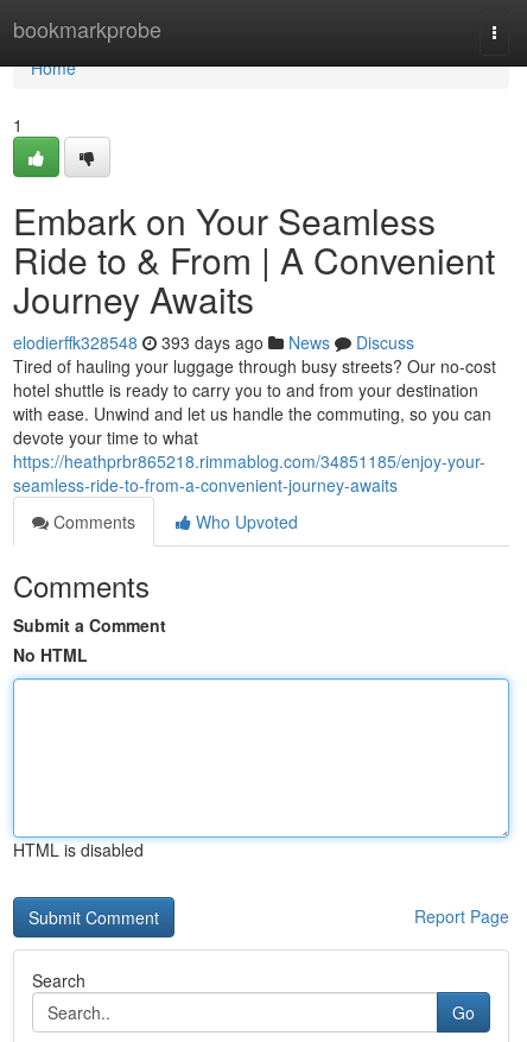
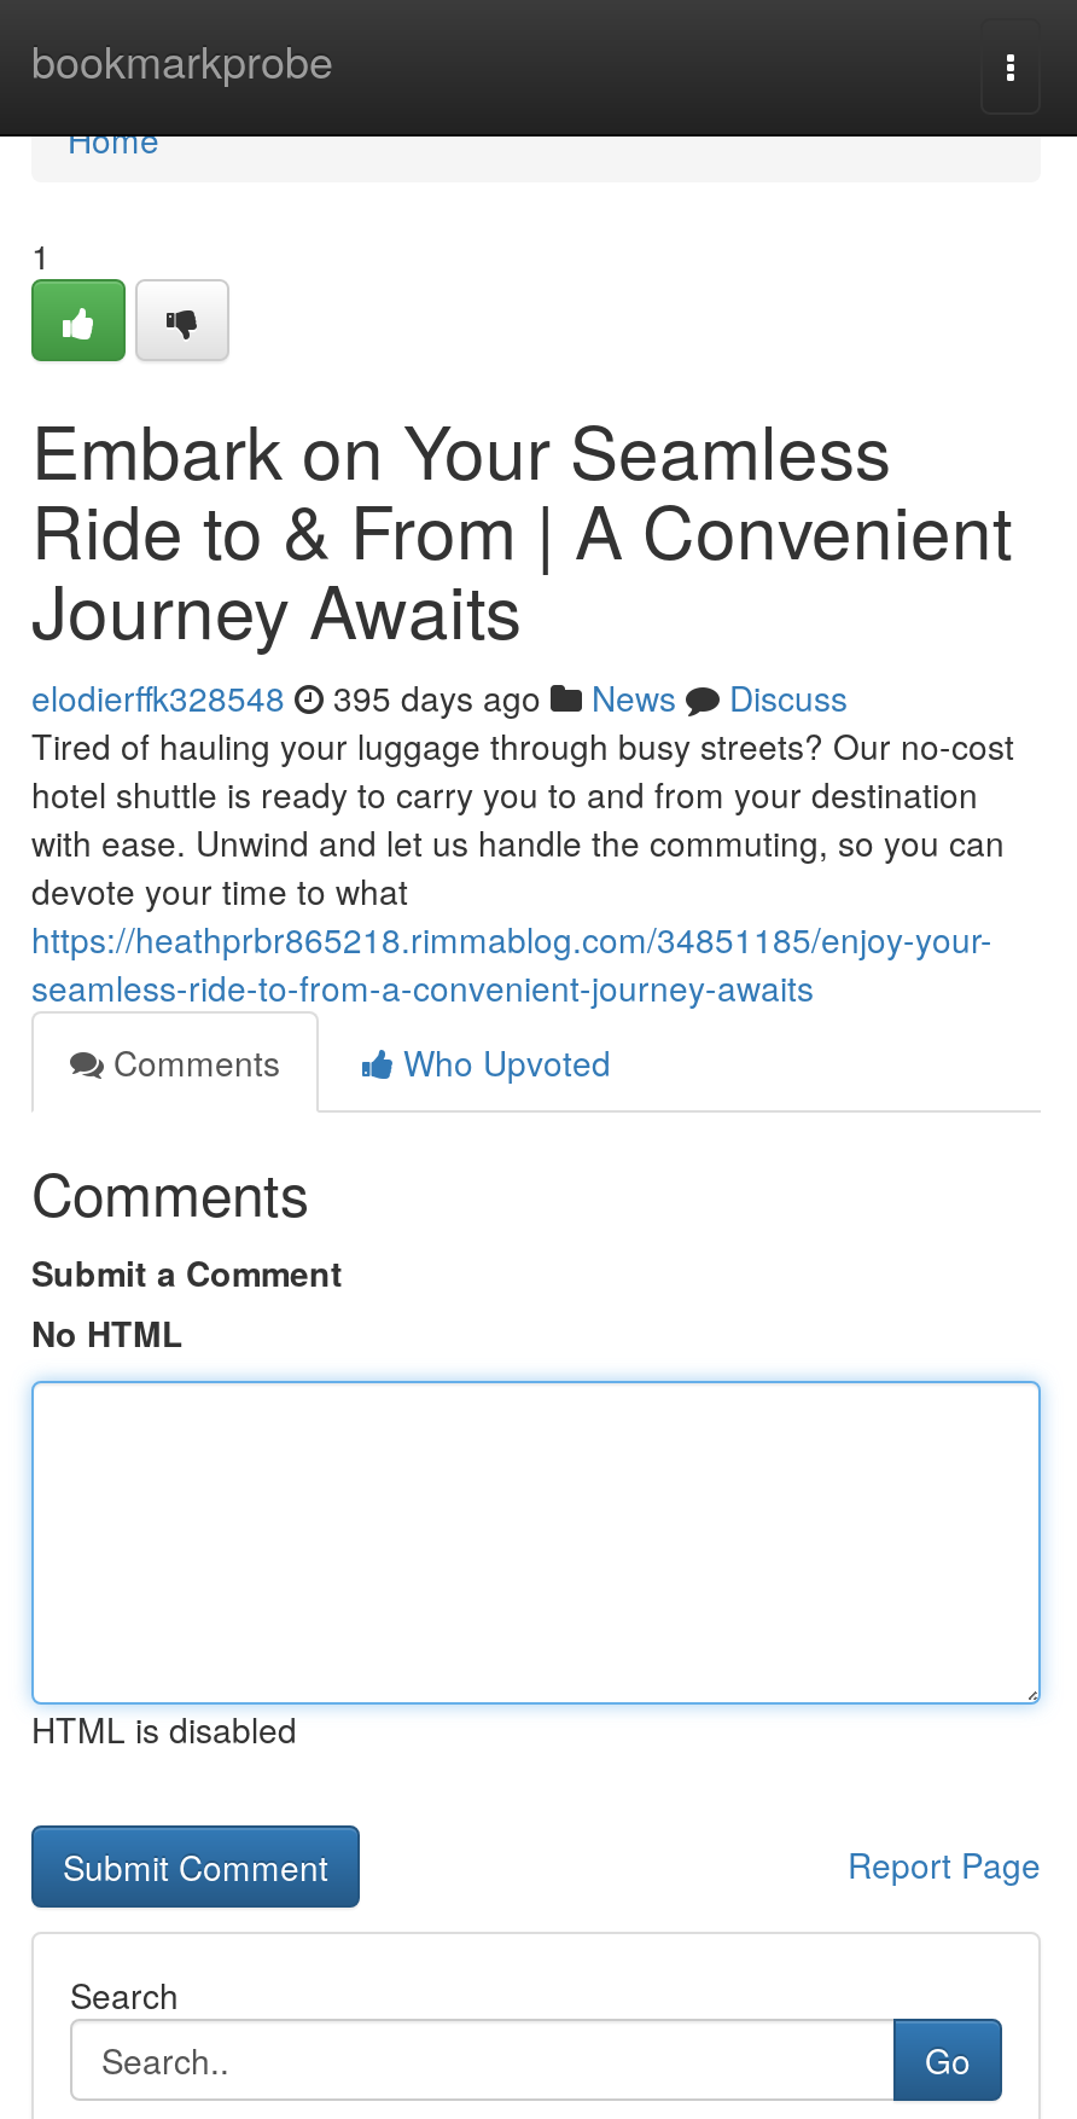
[13,330,414,354] elodierffk328548 393 days ago News Discuss -> [31,673,848,721] elodierffk328548 395 days ago News Discuss

